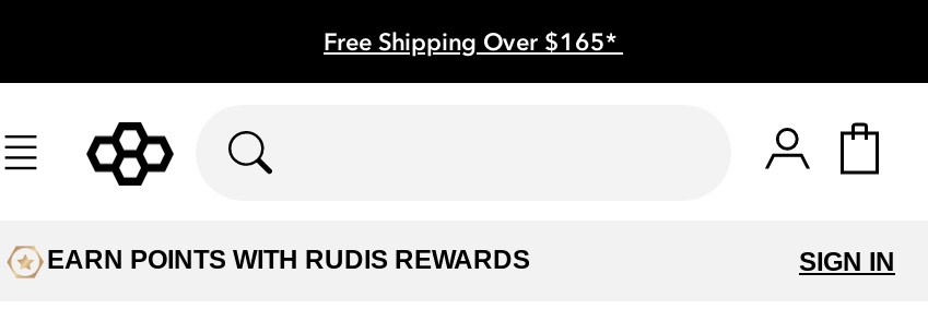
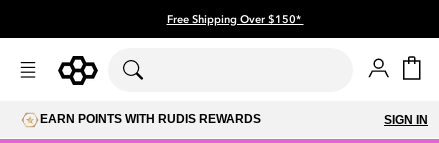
[324,25,623,58] Free Shipping Over $165* -> [166,11,303,26] Free Shipping Over $150*

